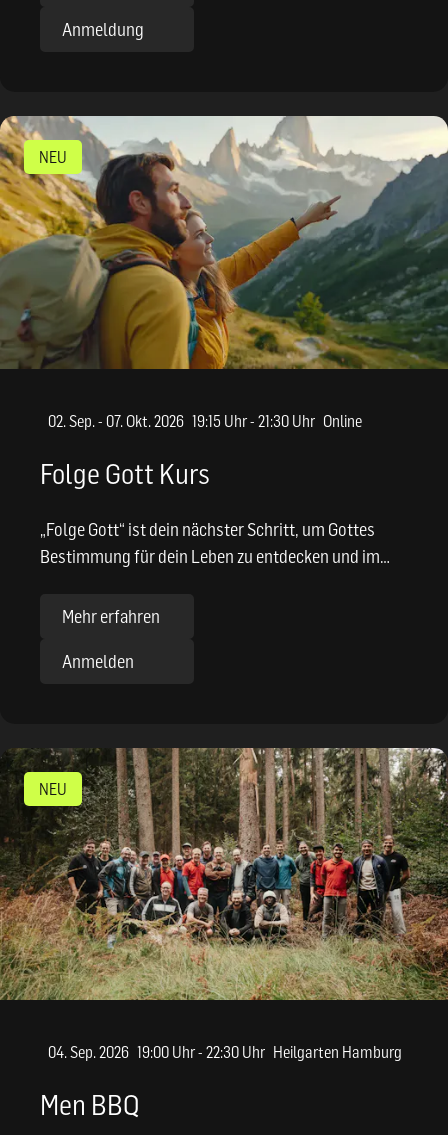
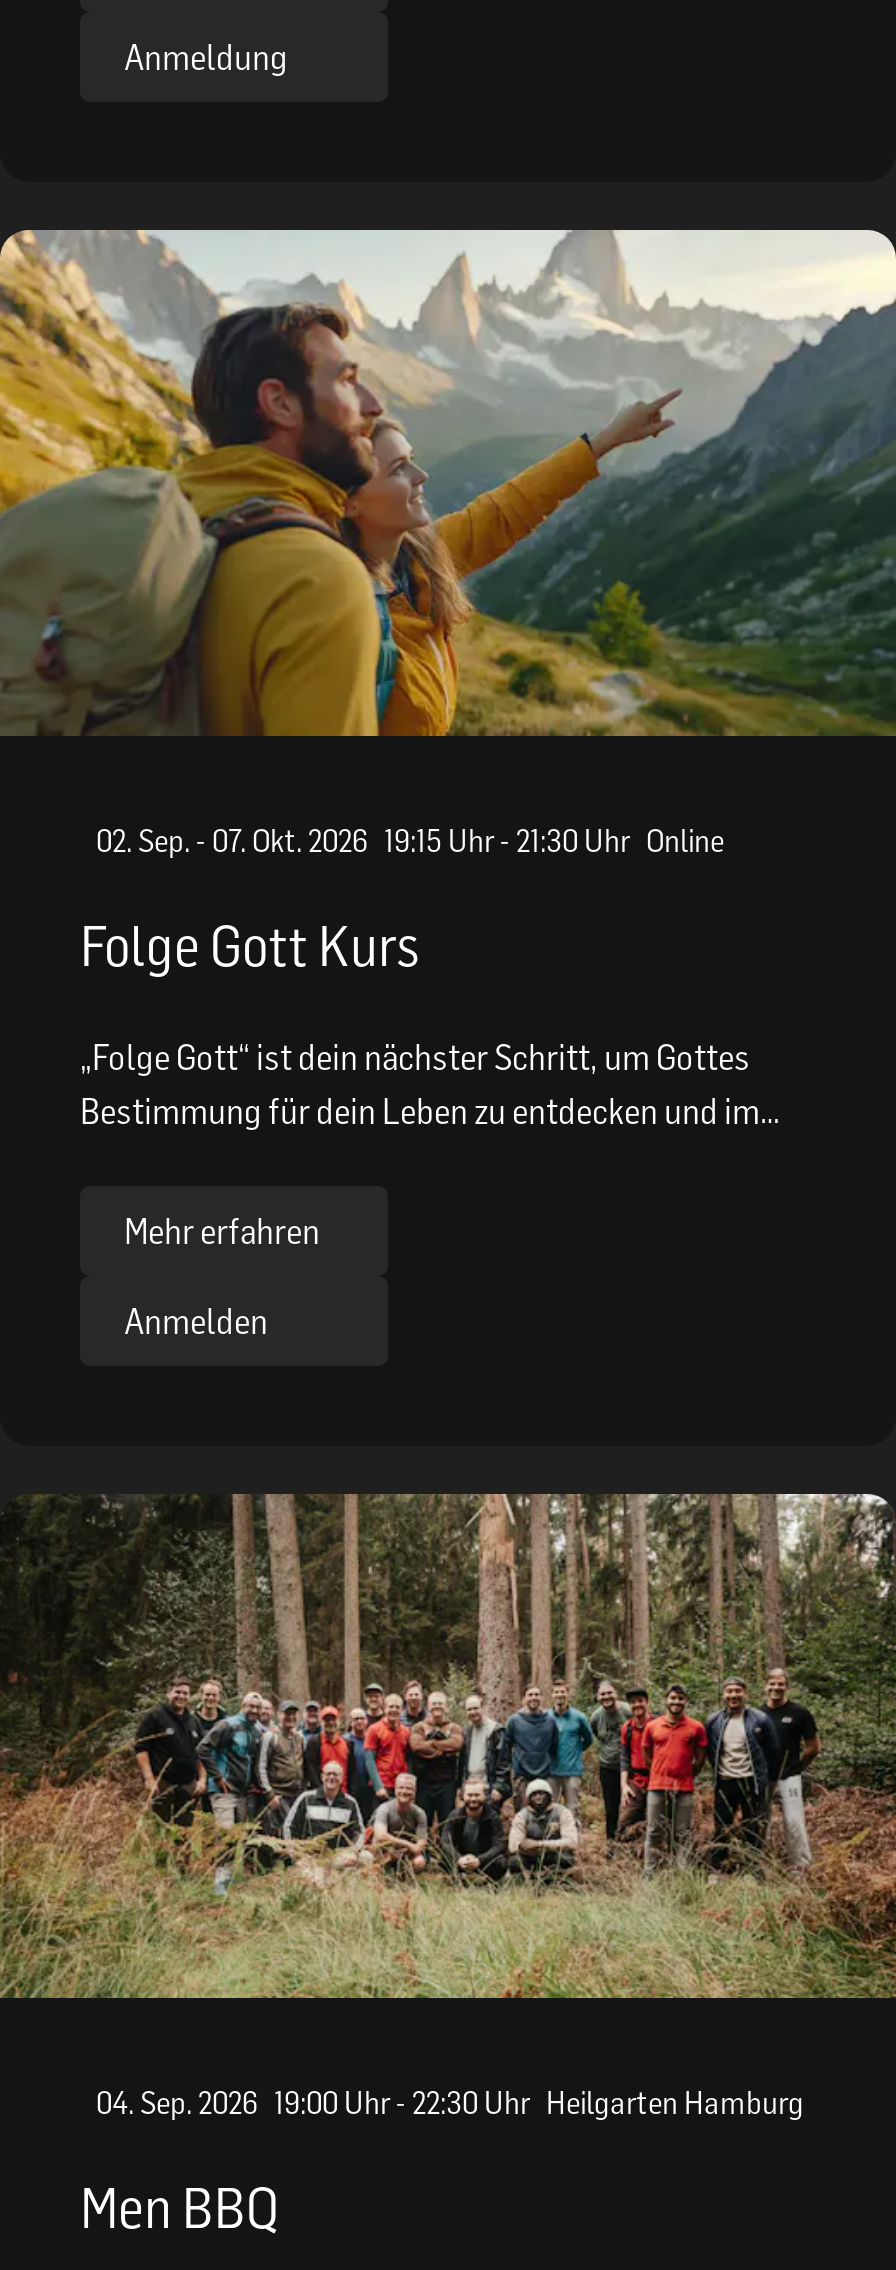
[39,147,67,167] NEU -> none
[39,779,67,799] NEU -> none

